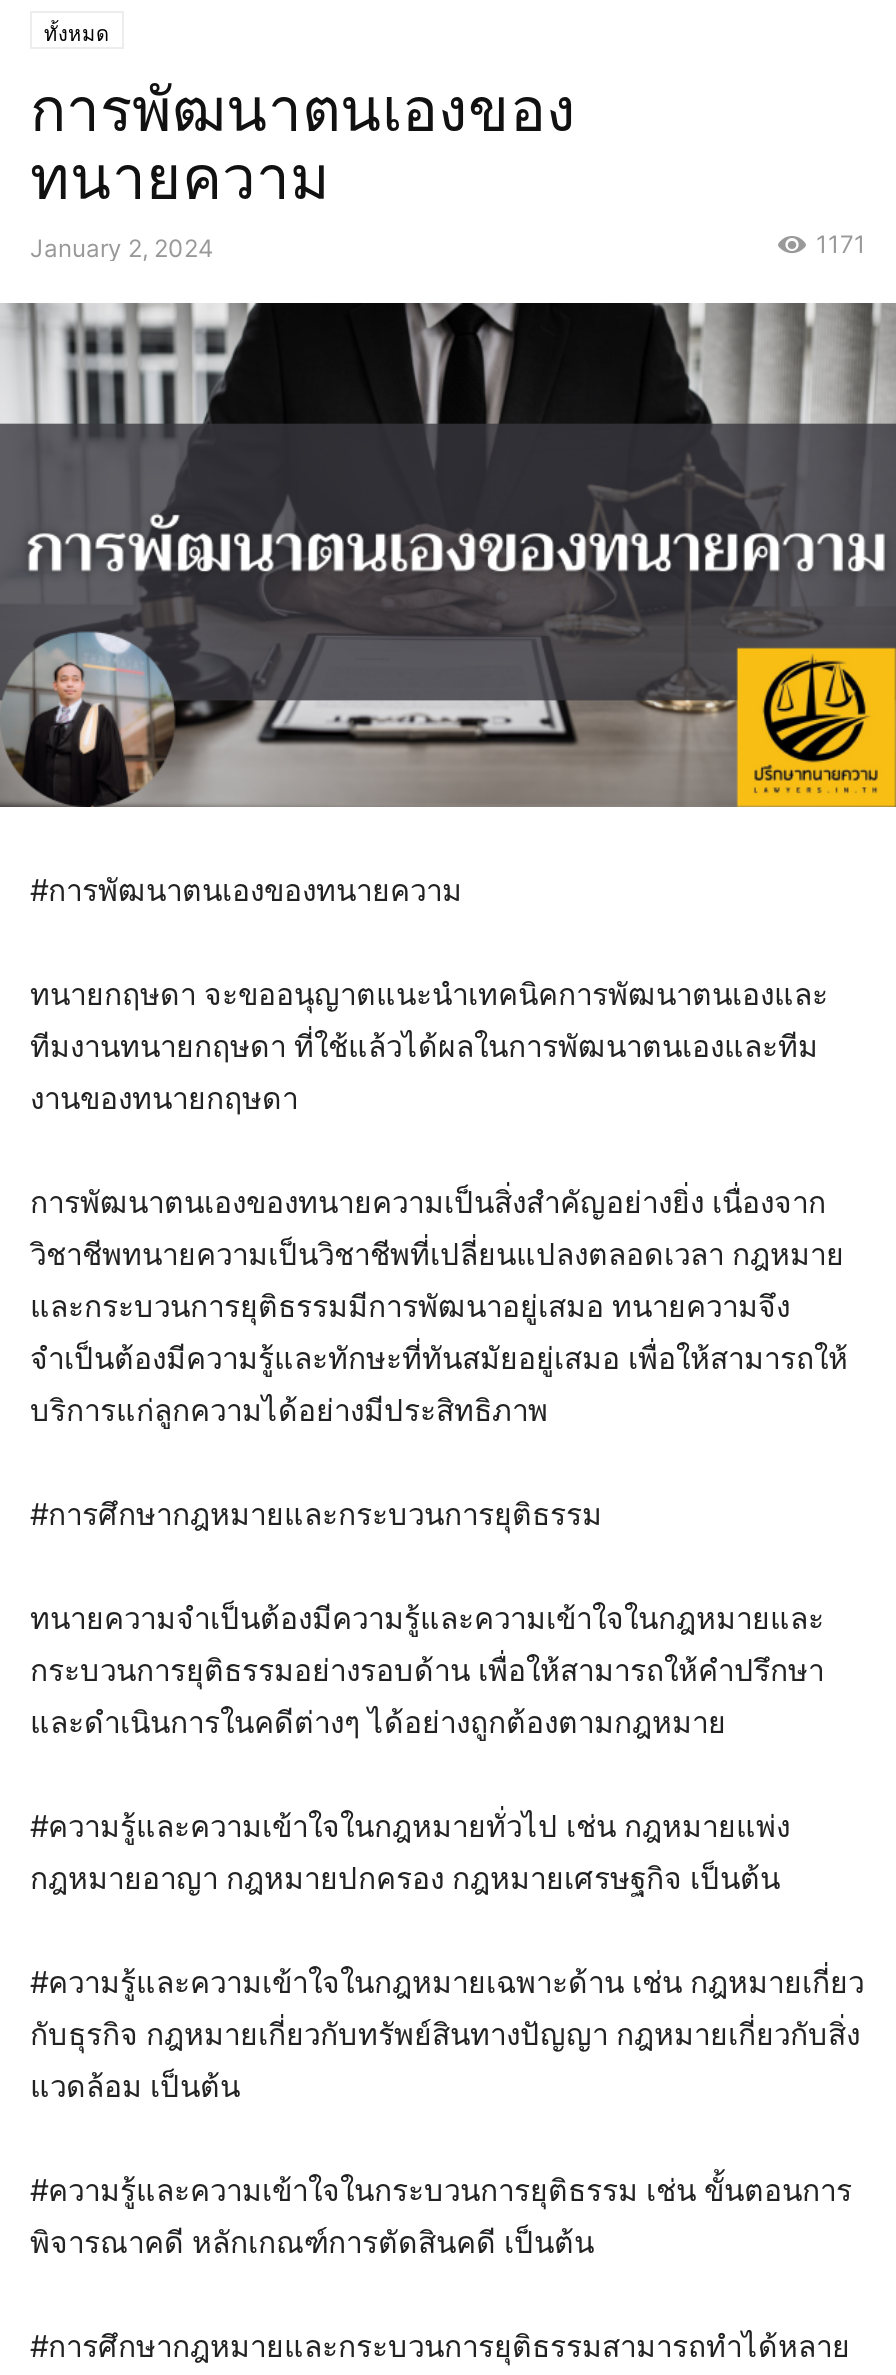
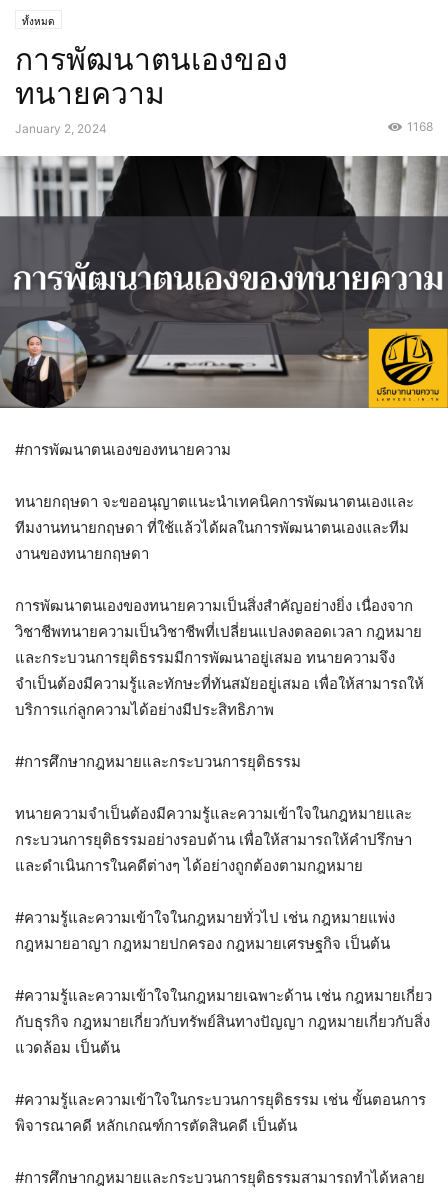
[816,229,866,259] 1171 -> [407,119,433,134] 1168

